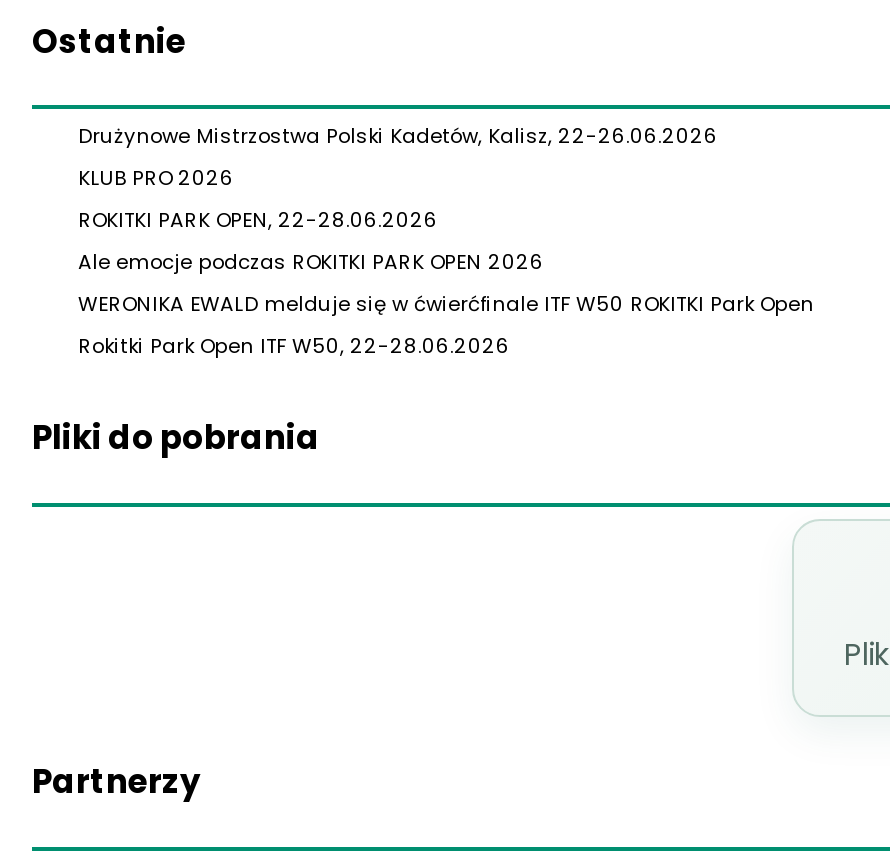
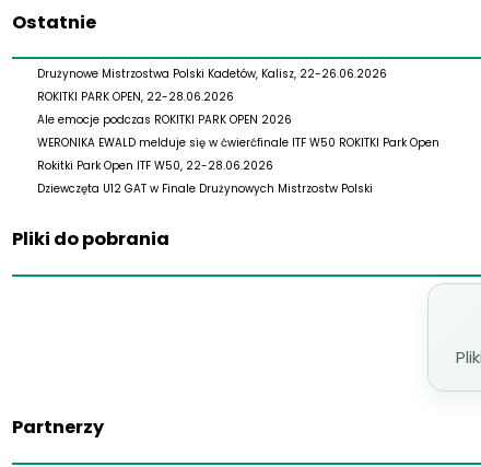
[78,164,234,194] KLUB PRO 2026 -> none
moved [78,206,814,362] -> [37,89,439,174]: ROKITKI PARK OPEN, 22-28.06.2026 | Ale emocje podczas ROKITKI PARK OPEN 2026 | WERONIKA EWALD melduje się w ćwierćfinale ITF W50 ROKITKI Park Open | Rokitki Park Open ITF W50, 22-28.06.2026
none -> [37,181,373,197] Dziewczęta U12 GAT w Finale Drużynowych Mistrzostw Polski

